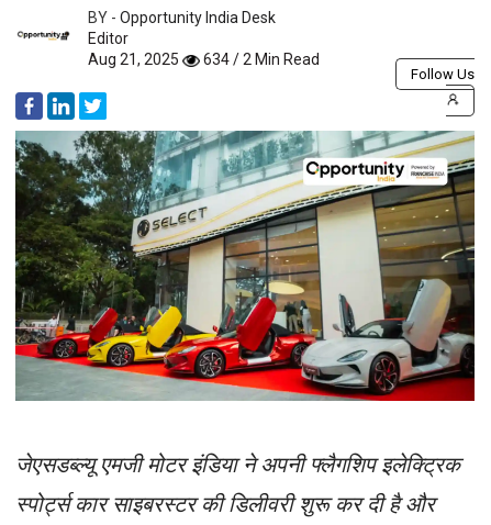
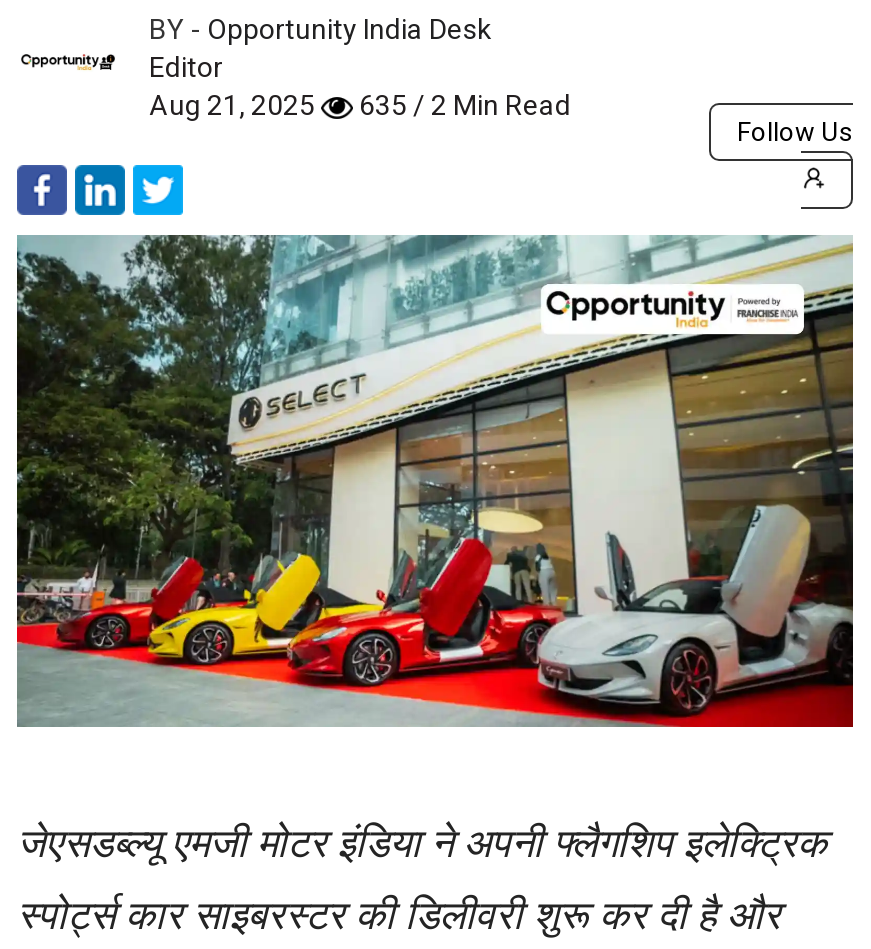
[88,51,320,68] Aug 21, 2025 634 / 2 Min Read -> [149,89,571,121] Aug 21, 2025 635 / 2 Min Read

